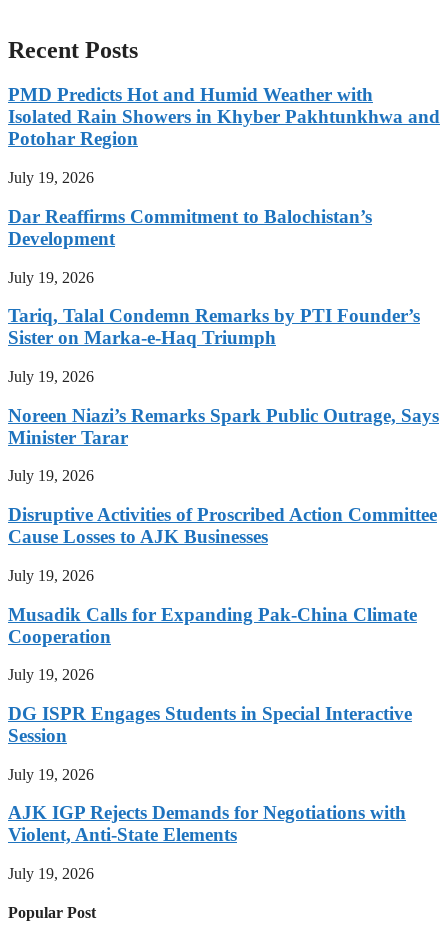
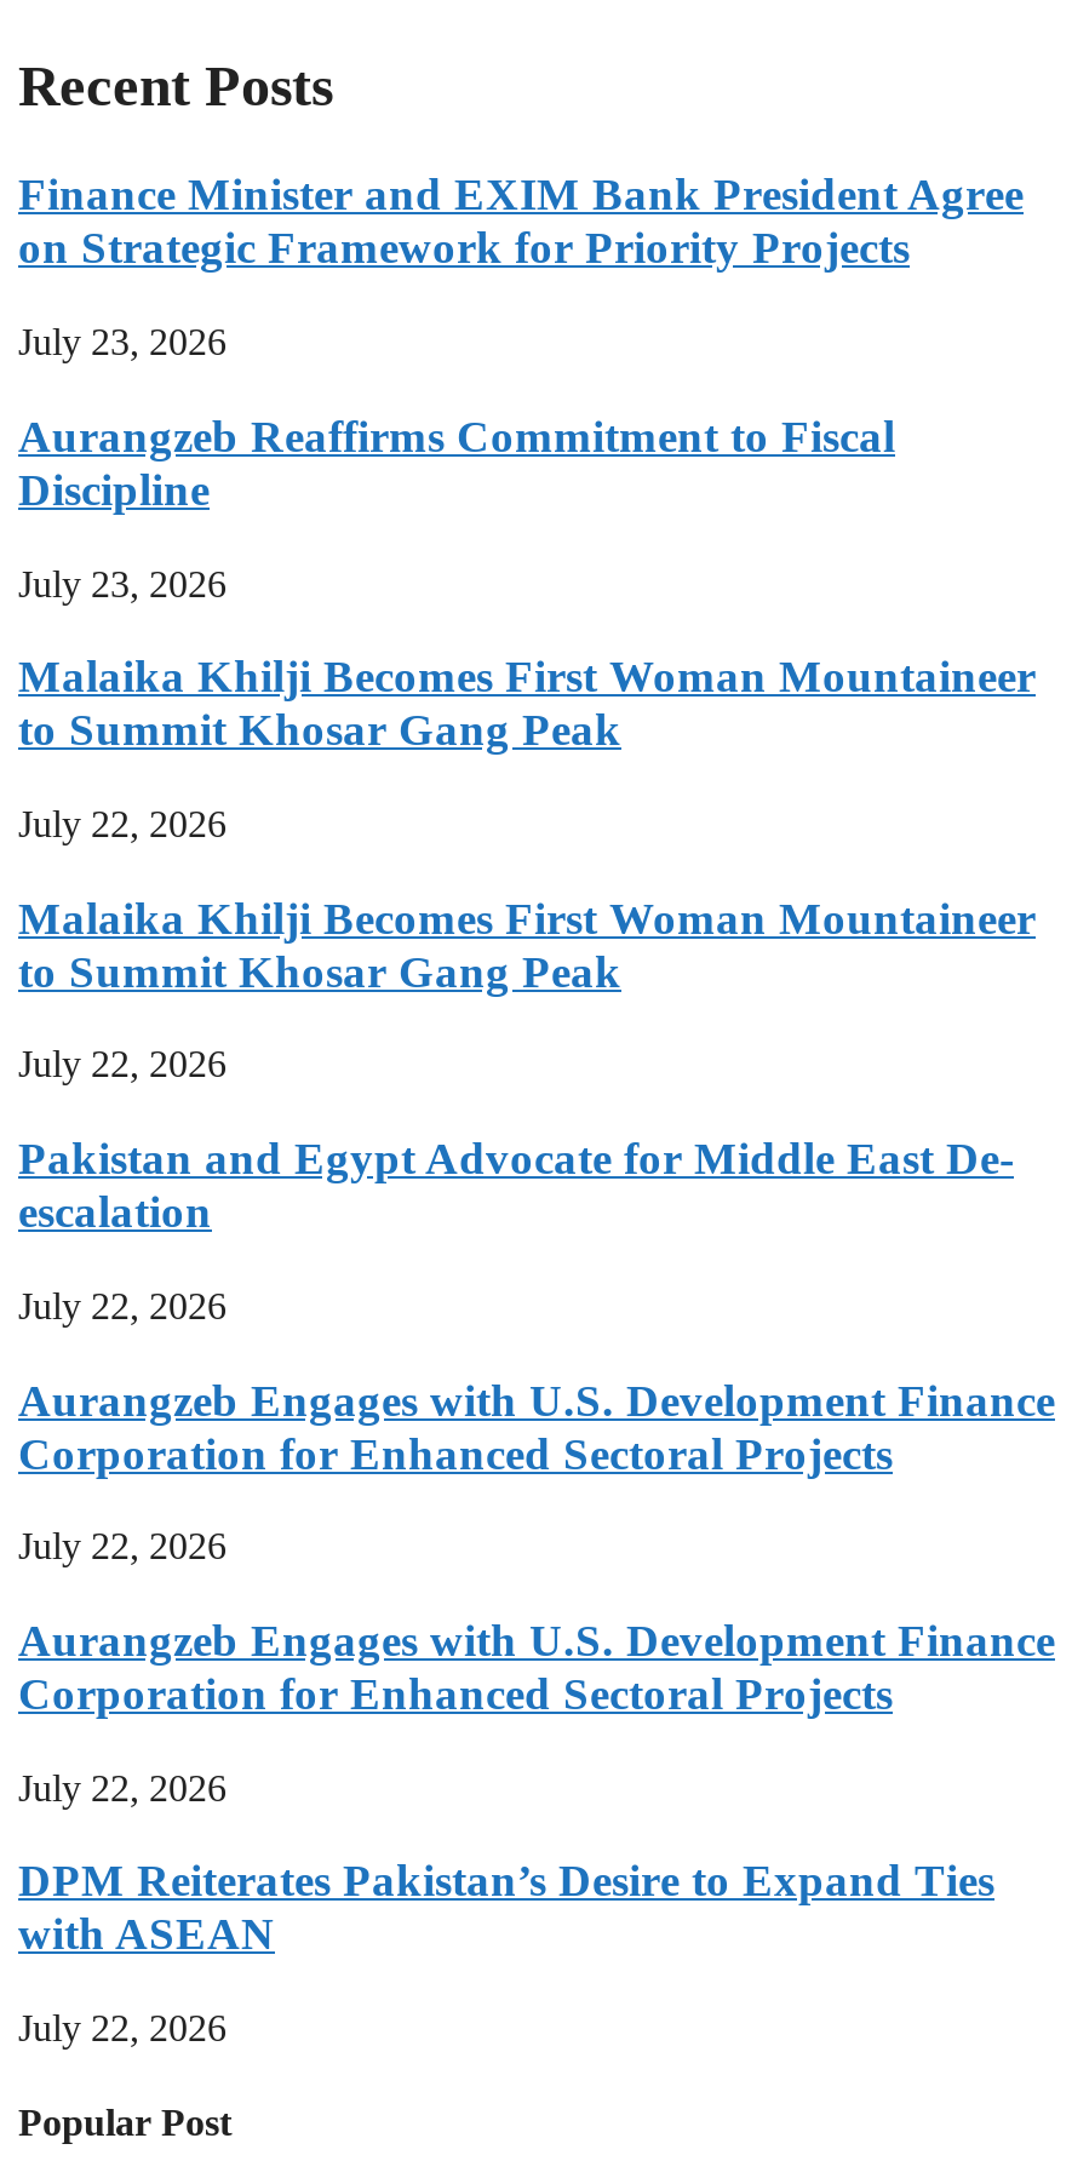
[8,84,440,149] PMD Predicts Hot and Humid Weather with | Isolated Rain Showers in Khyber Pakhtunkhwa and | Potohar Region -> [18,169,1024,274] Finance Minister and EXIM Bank President Agree | on Strategic Framework for Priority Projects
[8,169,94,186] July 19, 2026 -> [18,321,227,362] July 23, 2026
[8,206,372,249] Dar Reaffirms Commitment to Balochistan’s | Development -> [18,410,895,514] Aurangzeb Reaffirms Commitment to Fiscal | Discipline
[8,268,94,285] July 19, 2026 -> [18,562,227,603] July 23, 2026
[8,305,420,348] Tariq, Talal Condemn Remarks by PTI Founder’s | Sister on Marka-e-Haq Triumph -> [18,651,1036,755] Malaika Khilji Becomes First Woman Mountaineer | to Summit Khosar Gang Peak
[8,368,94,385] July 19, 2026 -> [18,803,227,844] July 22, 2026
[8,405,439,448] Noreen Niazi’s Remarks Spark Public Outrage, Says | Minister Tarar -> [18,892,1036,996] Malaika Khilji Becomes First Woman Mountaineer | to Summit Khosar Gang Peak
[8,467,94,484] July 19, 2026 -> [18,1044,227,1085] July 22, 2026
[8,504,437,547] Disruptive Activities of Proscribed Action Committee | Cause Losses to AJK Businesses -> [18,1133,1014,1237] Pakistan and Egypt Advocate for Middle East De- | escalation
[8,567,94,584] July 19, 2026 -> [18,1285,227,1326] July 22, 2026
[8,604,417,647] Musadik Calls for Expanding Pak-China Climate | Cooperation -> [18,1374,1055,1478] Aurangzeb Engages with U.S. Development Finance | Corporation for Enhanced Sectoral Projects
[8,666,94,683] July 19, 2026 -> [18,1526,227,1567] July 22, 2026
[8,703,412,746] DG ISPR Engages Students in Special Interactive | Session -> [18,1615,1055,1719] Aurangzeb Engages with U.S. Development Finance | Corporation for Enhanced Sectoral Projects
[8,766,94,783] July 19, 2026 -> [18,1767,227,1808] July 22, 2026
[8,802,406,845] AJK IGP Rejects Demands for Negotiations with | Violent, Anti-State Elements -> [18,1856,994,1960] DPM Reiterates Pakistan’s Desire to Expand Ties | with ASEAN
[8,865,94,882] July 19, 2026 -> [18,2008,227,2049] July 22, 2026

